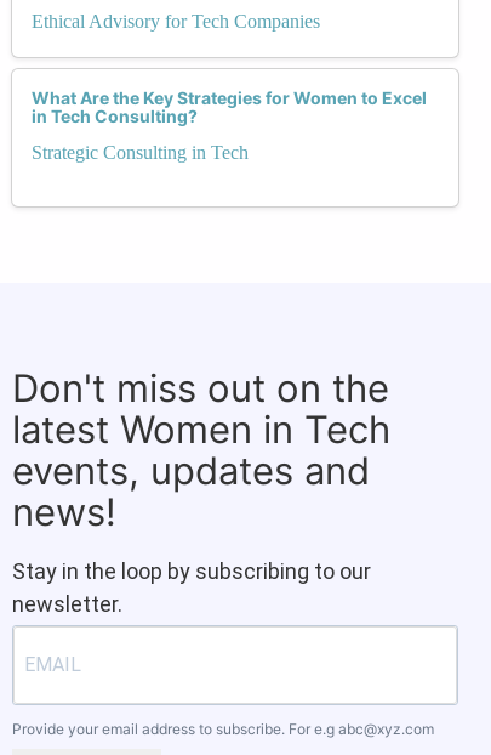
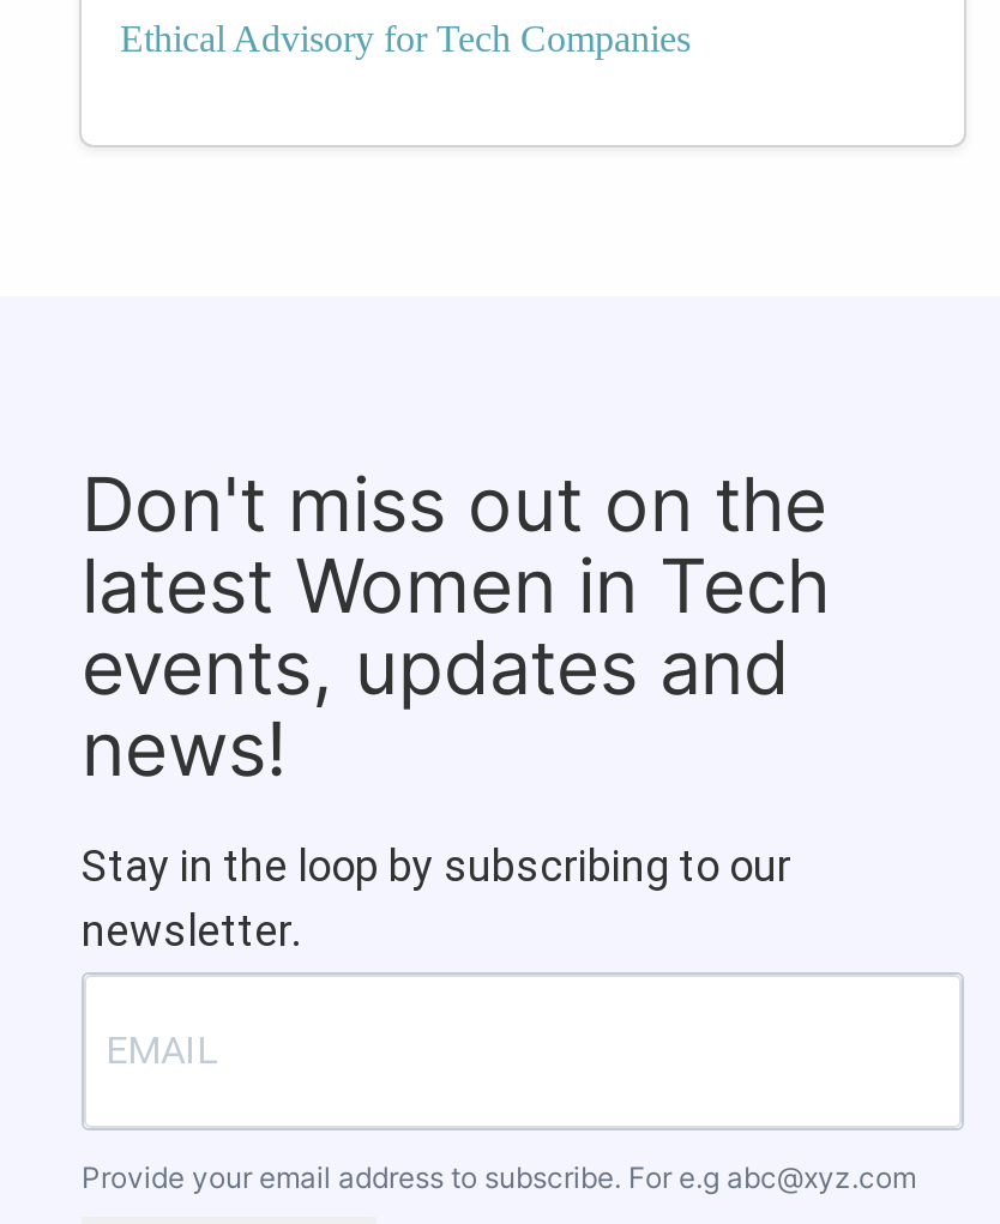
[32,87,427,163] What Are the Key Strategies for Women to Excel | in Tech Consulting? | Strategic Consulting in Tech -> none

